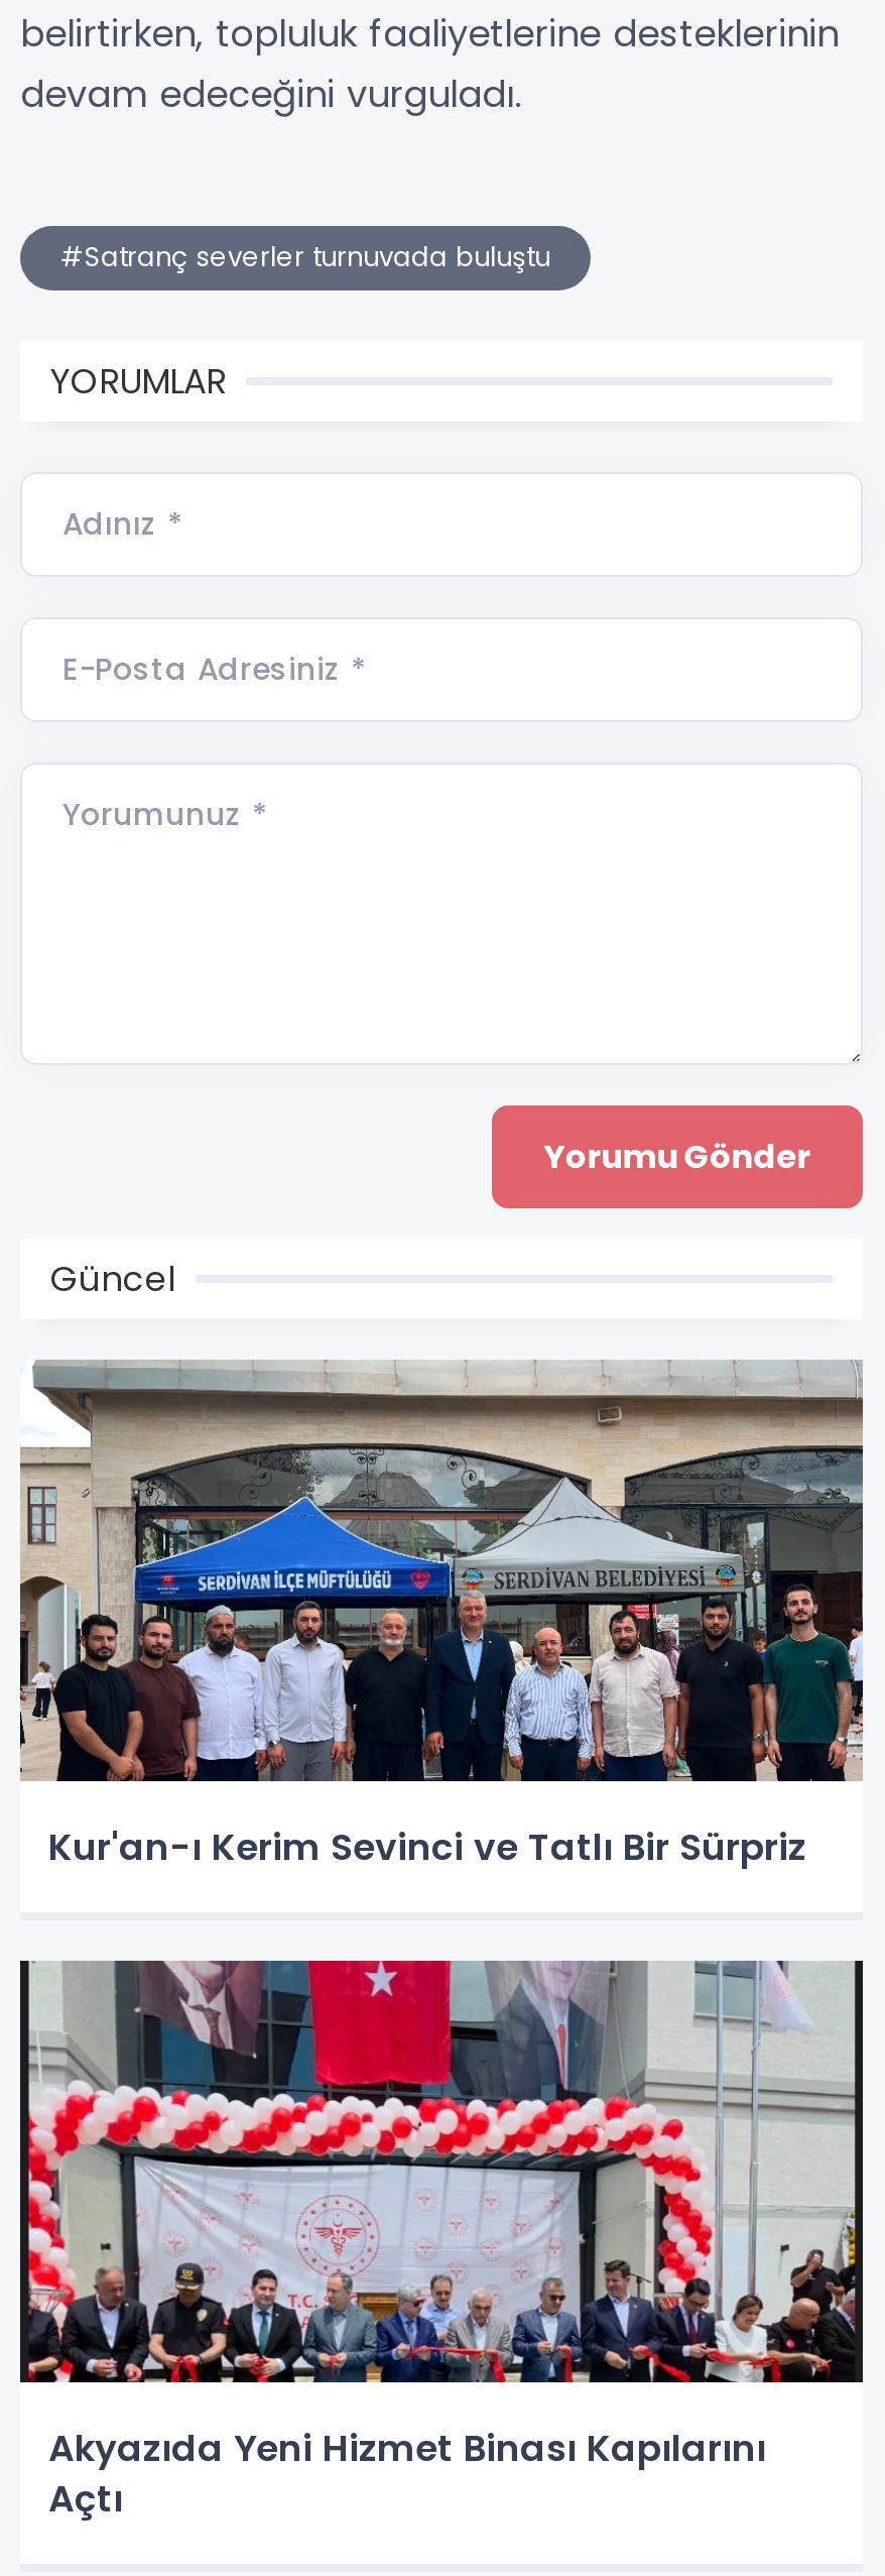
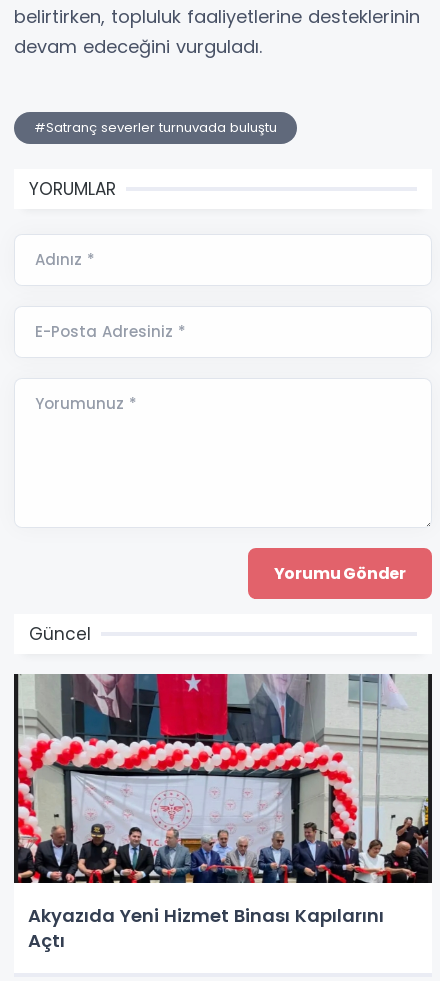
[18,1360,863,1871] [image] | Kur'an-ı Kerim Sevinci ve Tatlı Bir Sürpriz -> none

